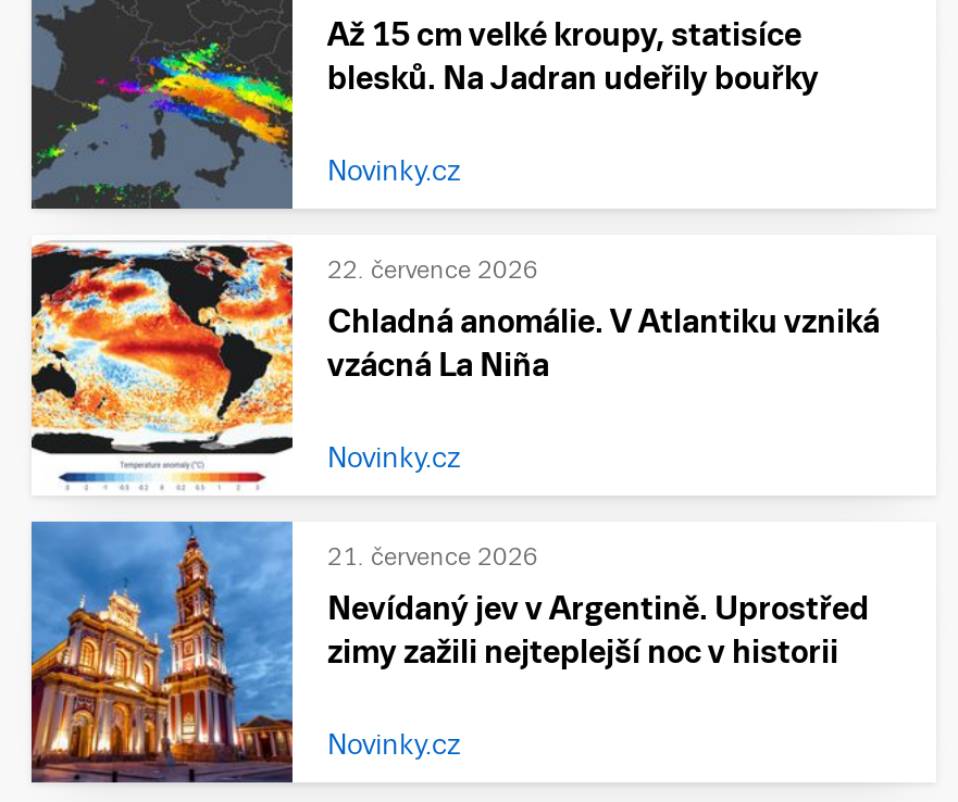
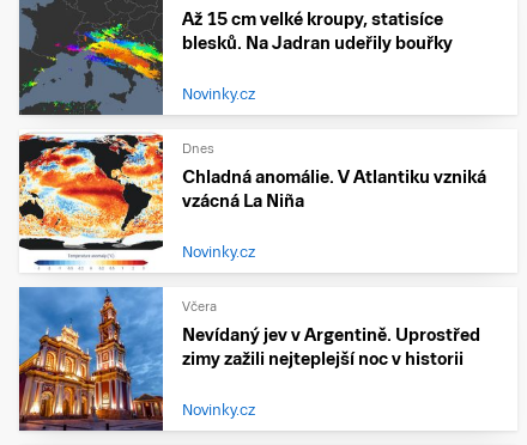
[327,256,538,283] 22. července 2026 -> [182,141,214,156] Dnes
[327,543,538,569] 21. července 2026 -> [182,299,217,313] Včera

